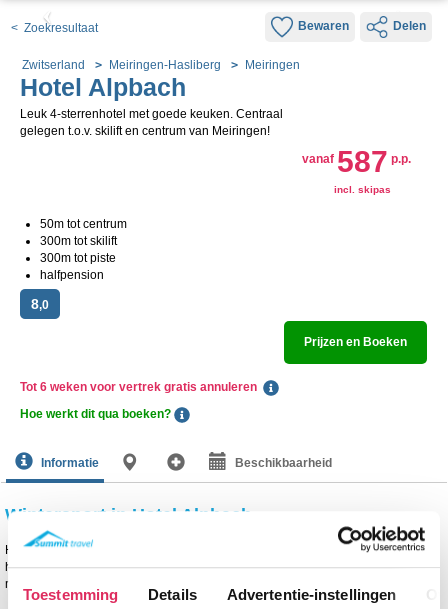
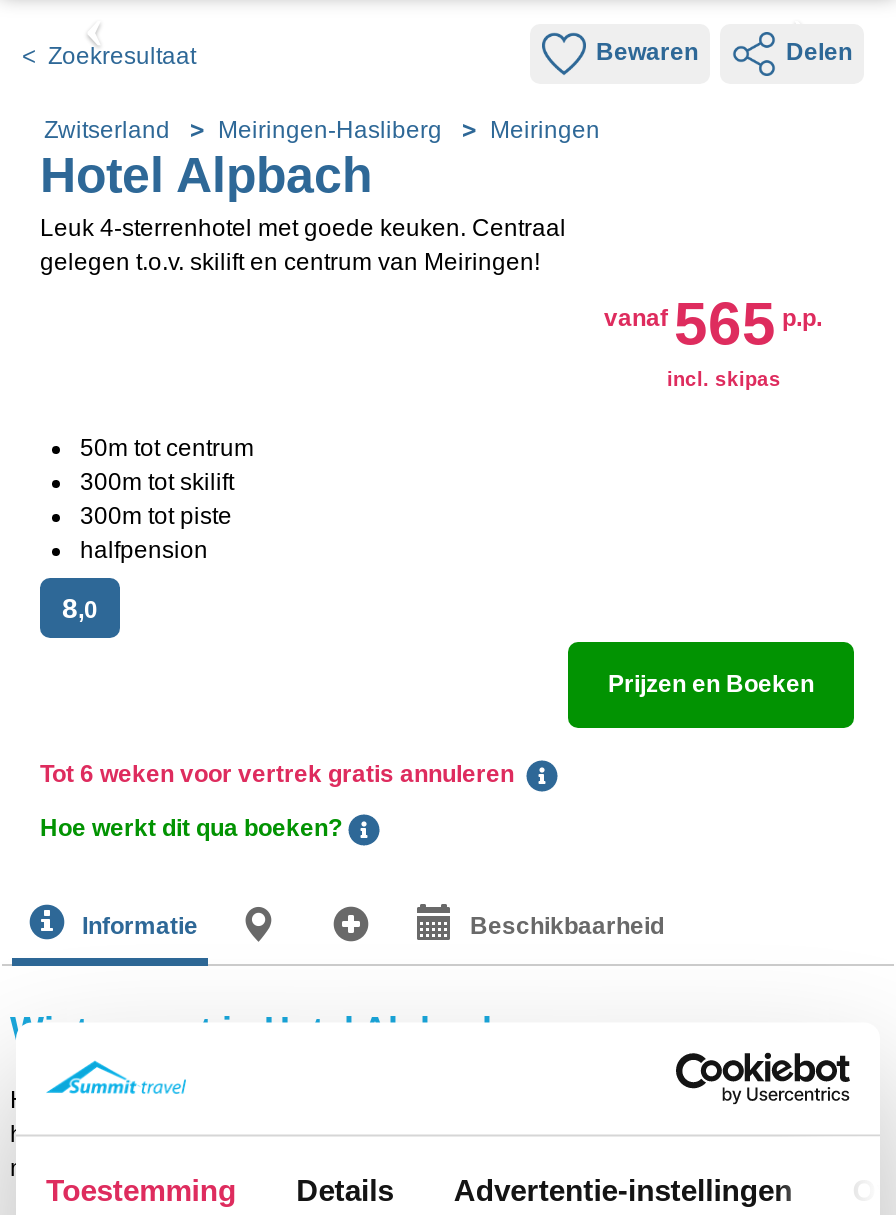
[302,145,411,178] vanaf 587 p.p. -> [604,290,822,356] vanaf 565 p.p.

